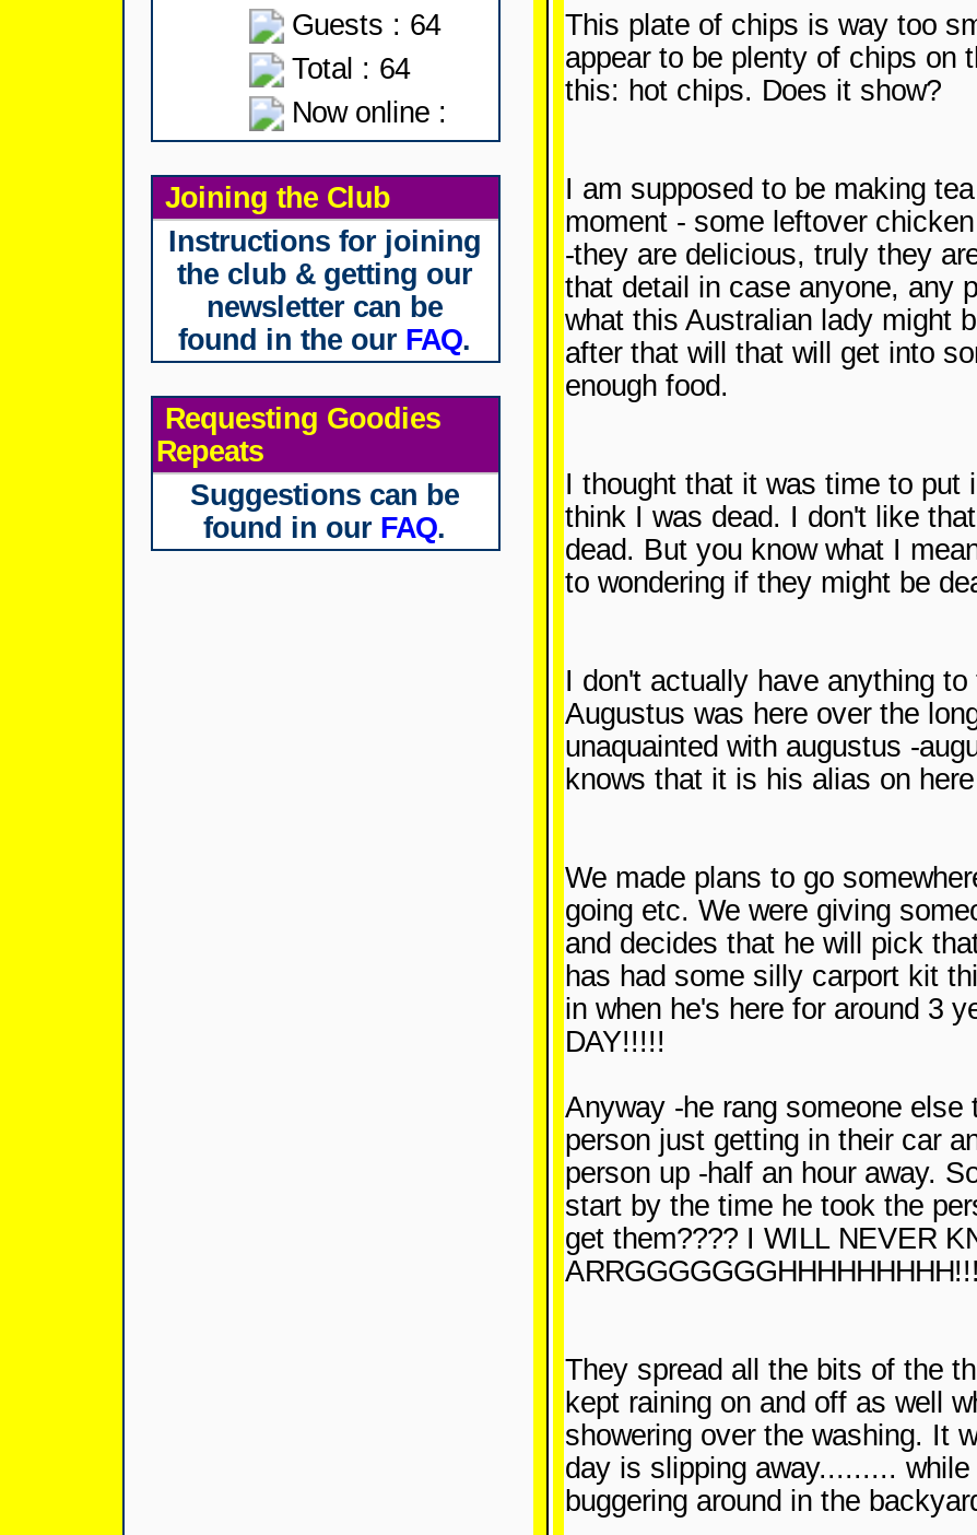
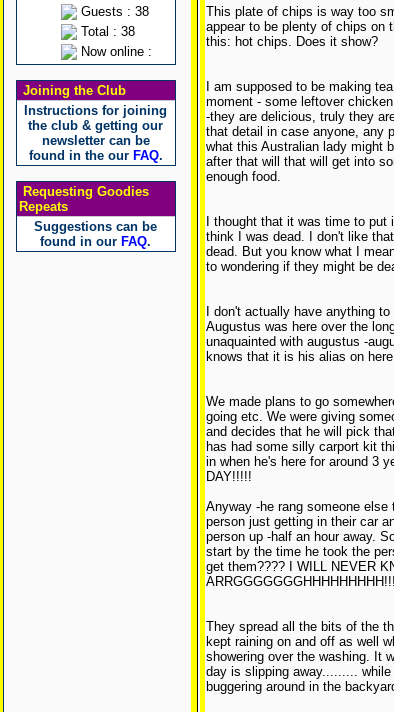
[292,9,440,42] Guests : 64 -> [80,4,148,19] Guests : 38
[292,52,410,85] Total : 64 -> [80,24,134,39] Total : 38

